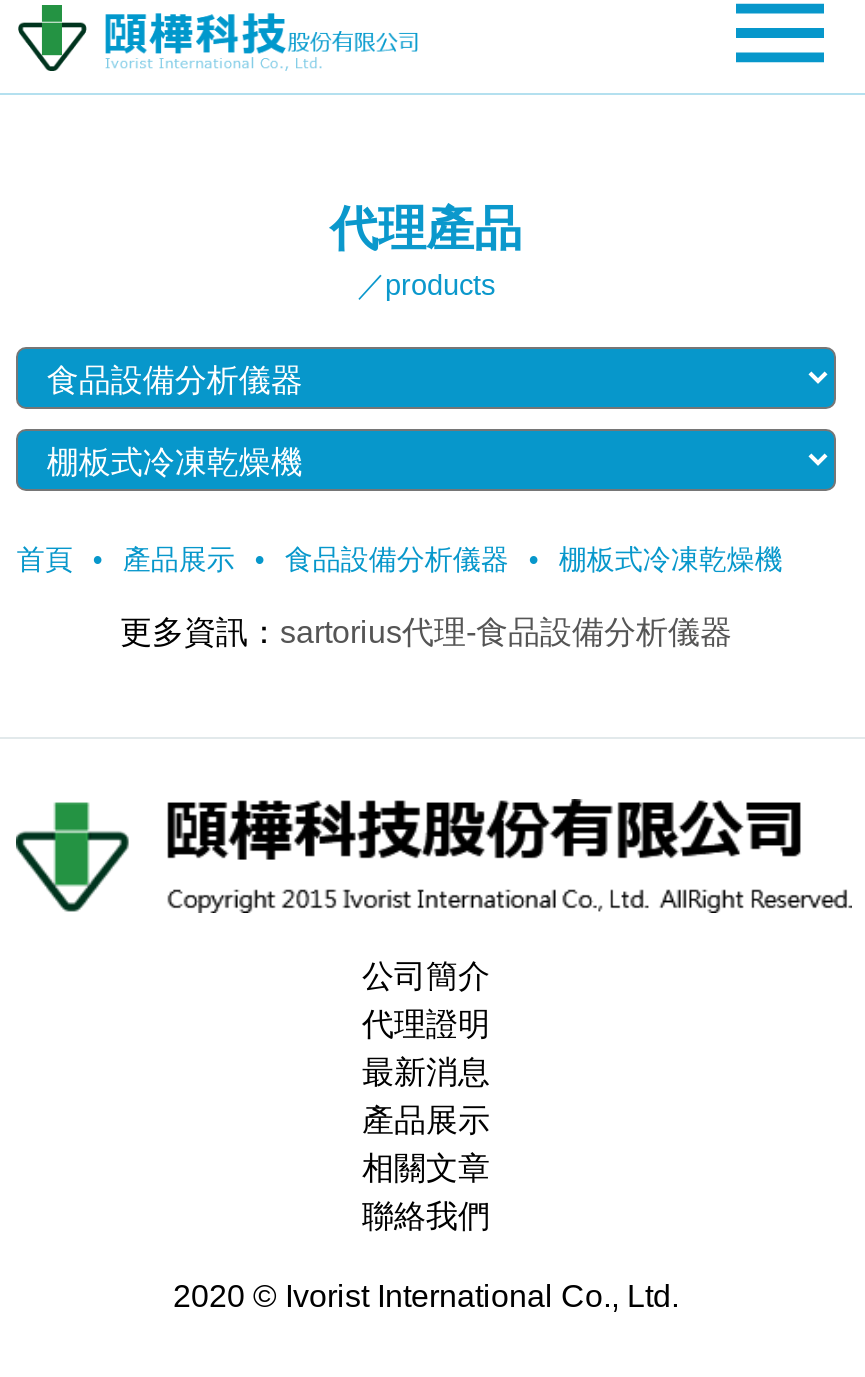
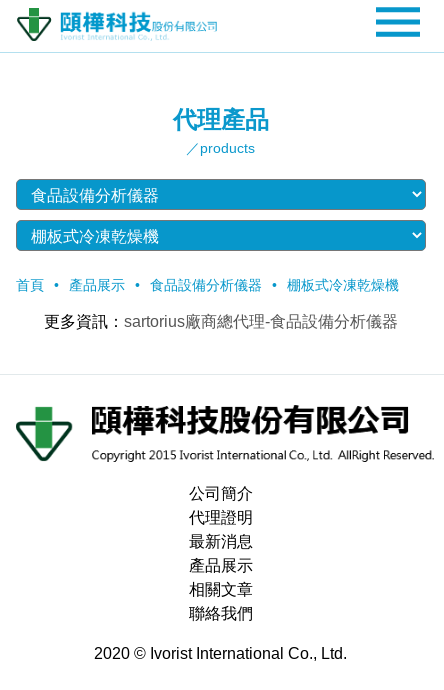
[120,615,732,649] 更多資訊：sartorius代理-食品設備分析儀器 -> [44,313,398,330] 更多資訊：sartorius廠商總代理-食品設備分析儀器

